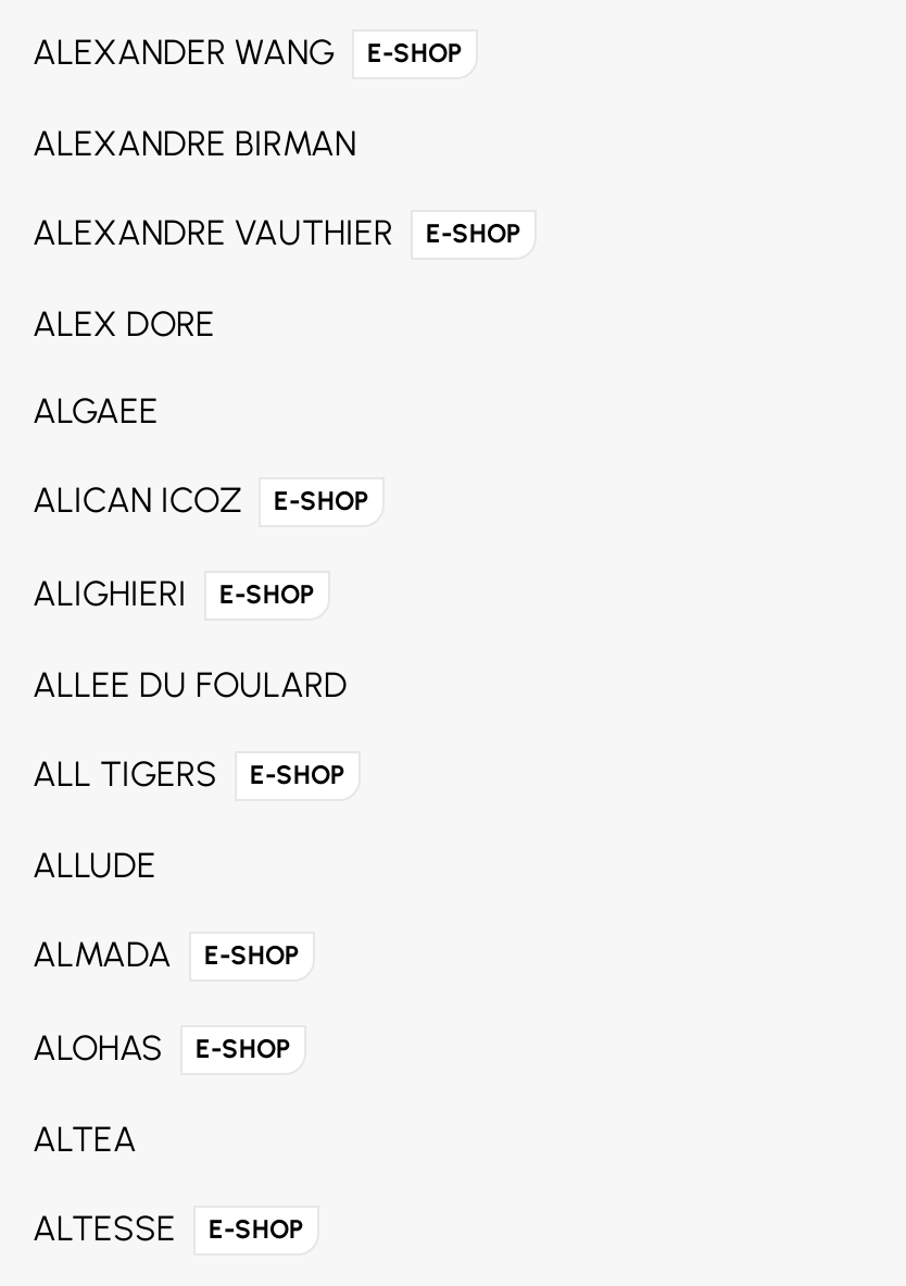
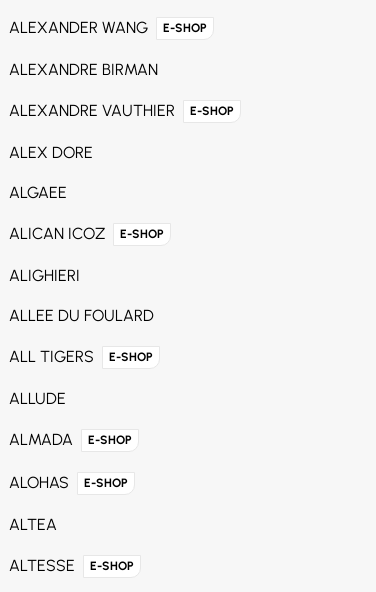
[219,579,315,609] E-SHOP -> none

